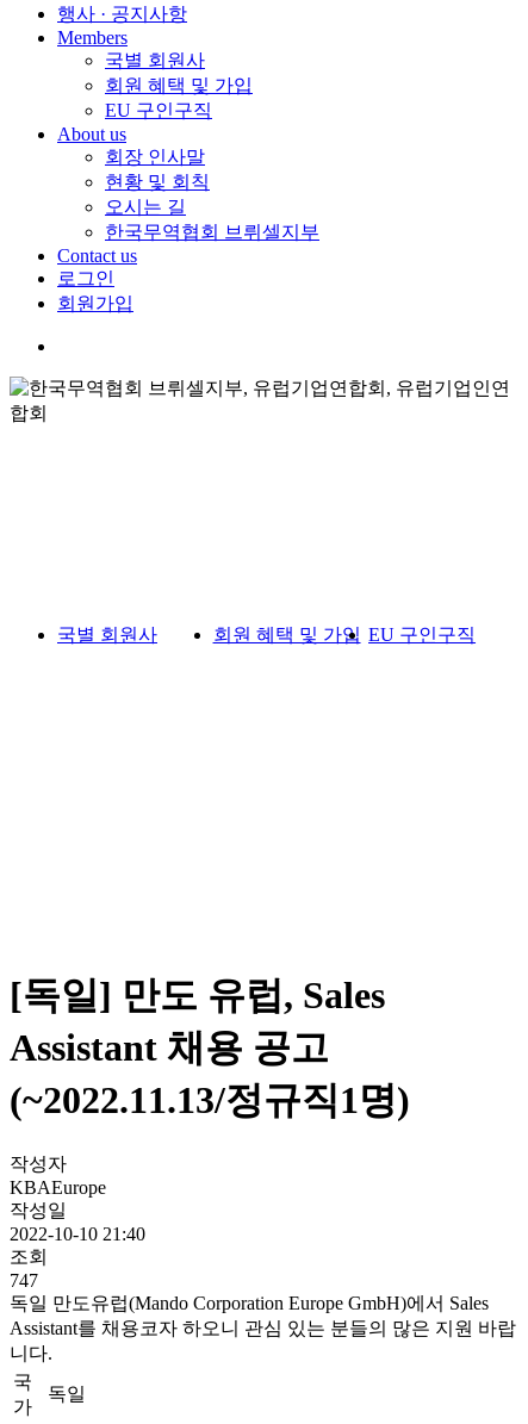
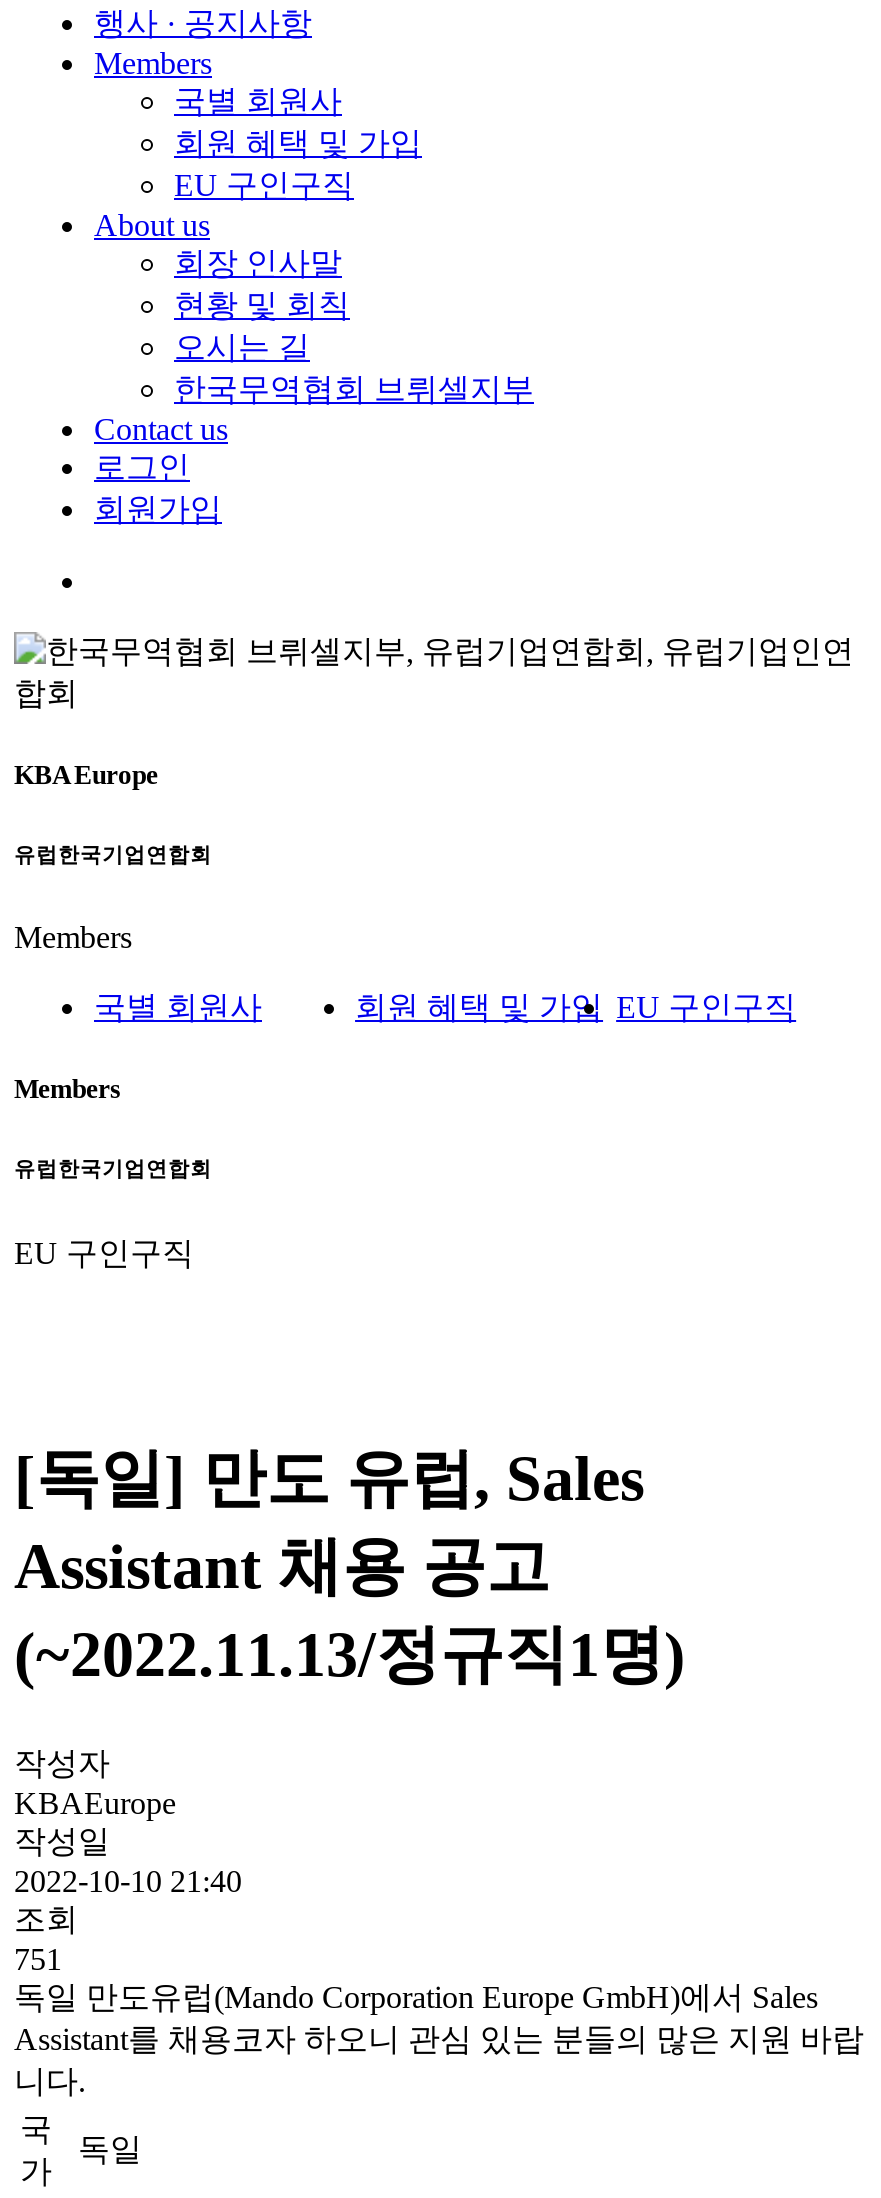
none -> [14,760,212,954] KBA Europe | 유럽한국기업연합회 | Members
none -> [14,1075,212,1270] Members | 유럽한국기업연합회 | EU 구인구직
[10,1271,38,1291] 747 -> [14,1941,62,1975] 751

